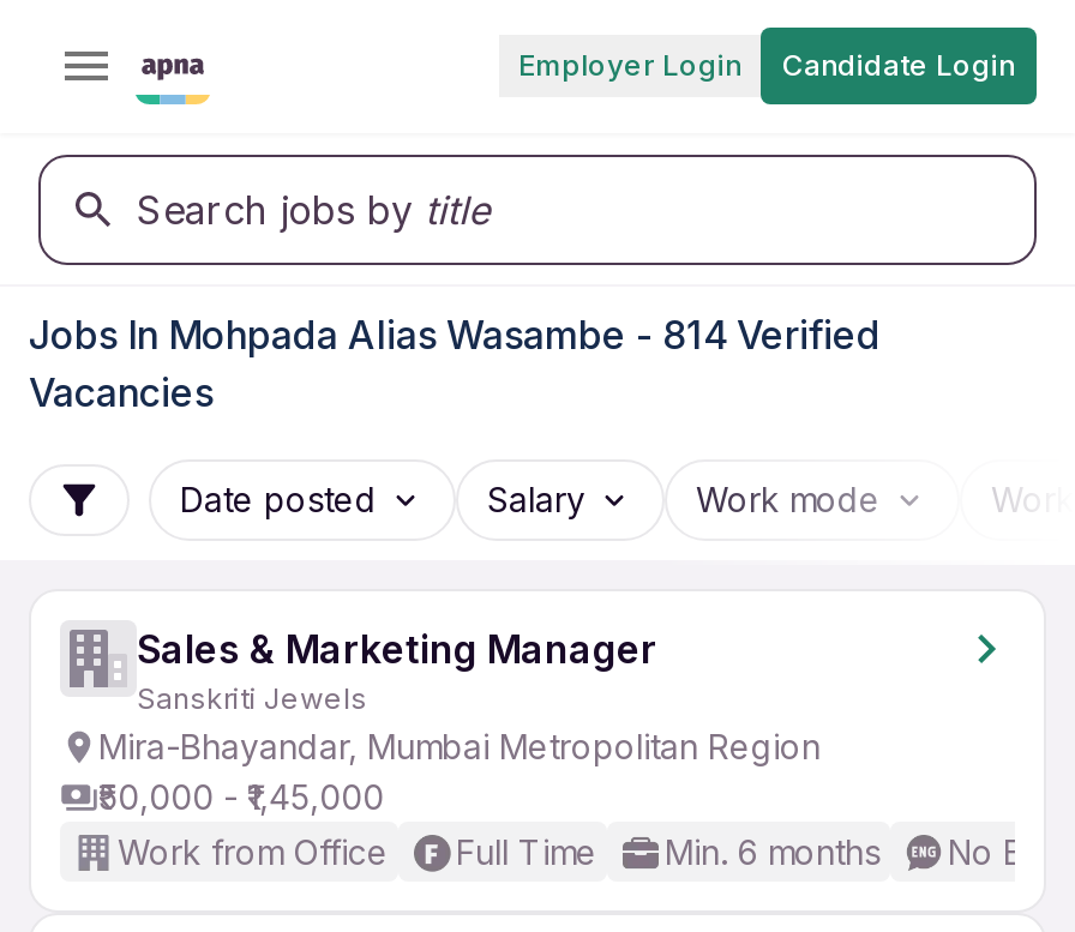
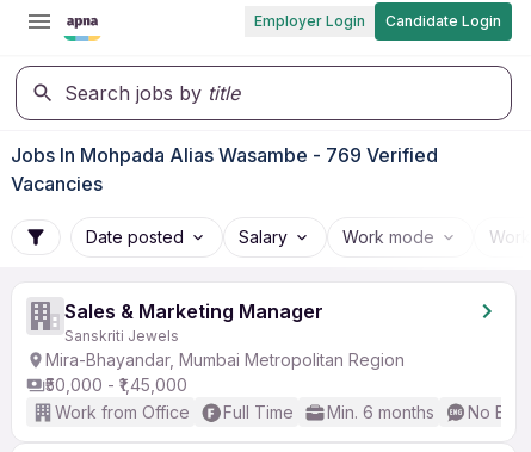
[29,311,881,359] Jobs In Mohpada Alias Wasambe - 814 Verified -> [11,143,438,167] Jobs In Mohpada Alias Wasambe - 769 Verified

